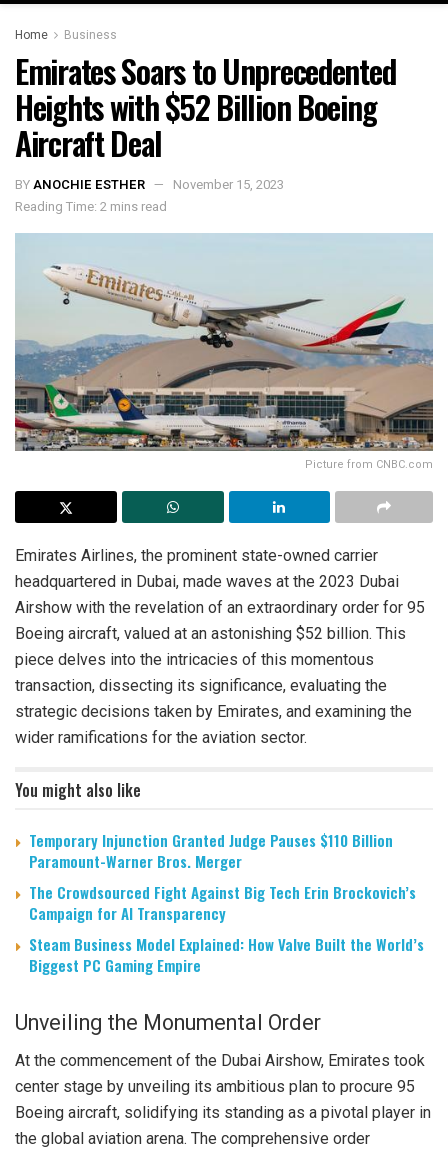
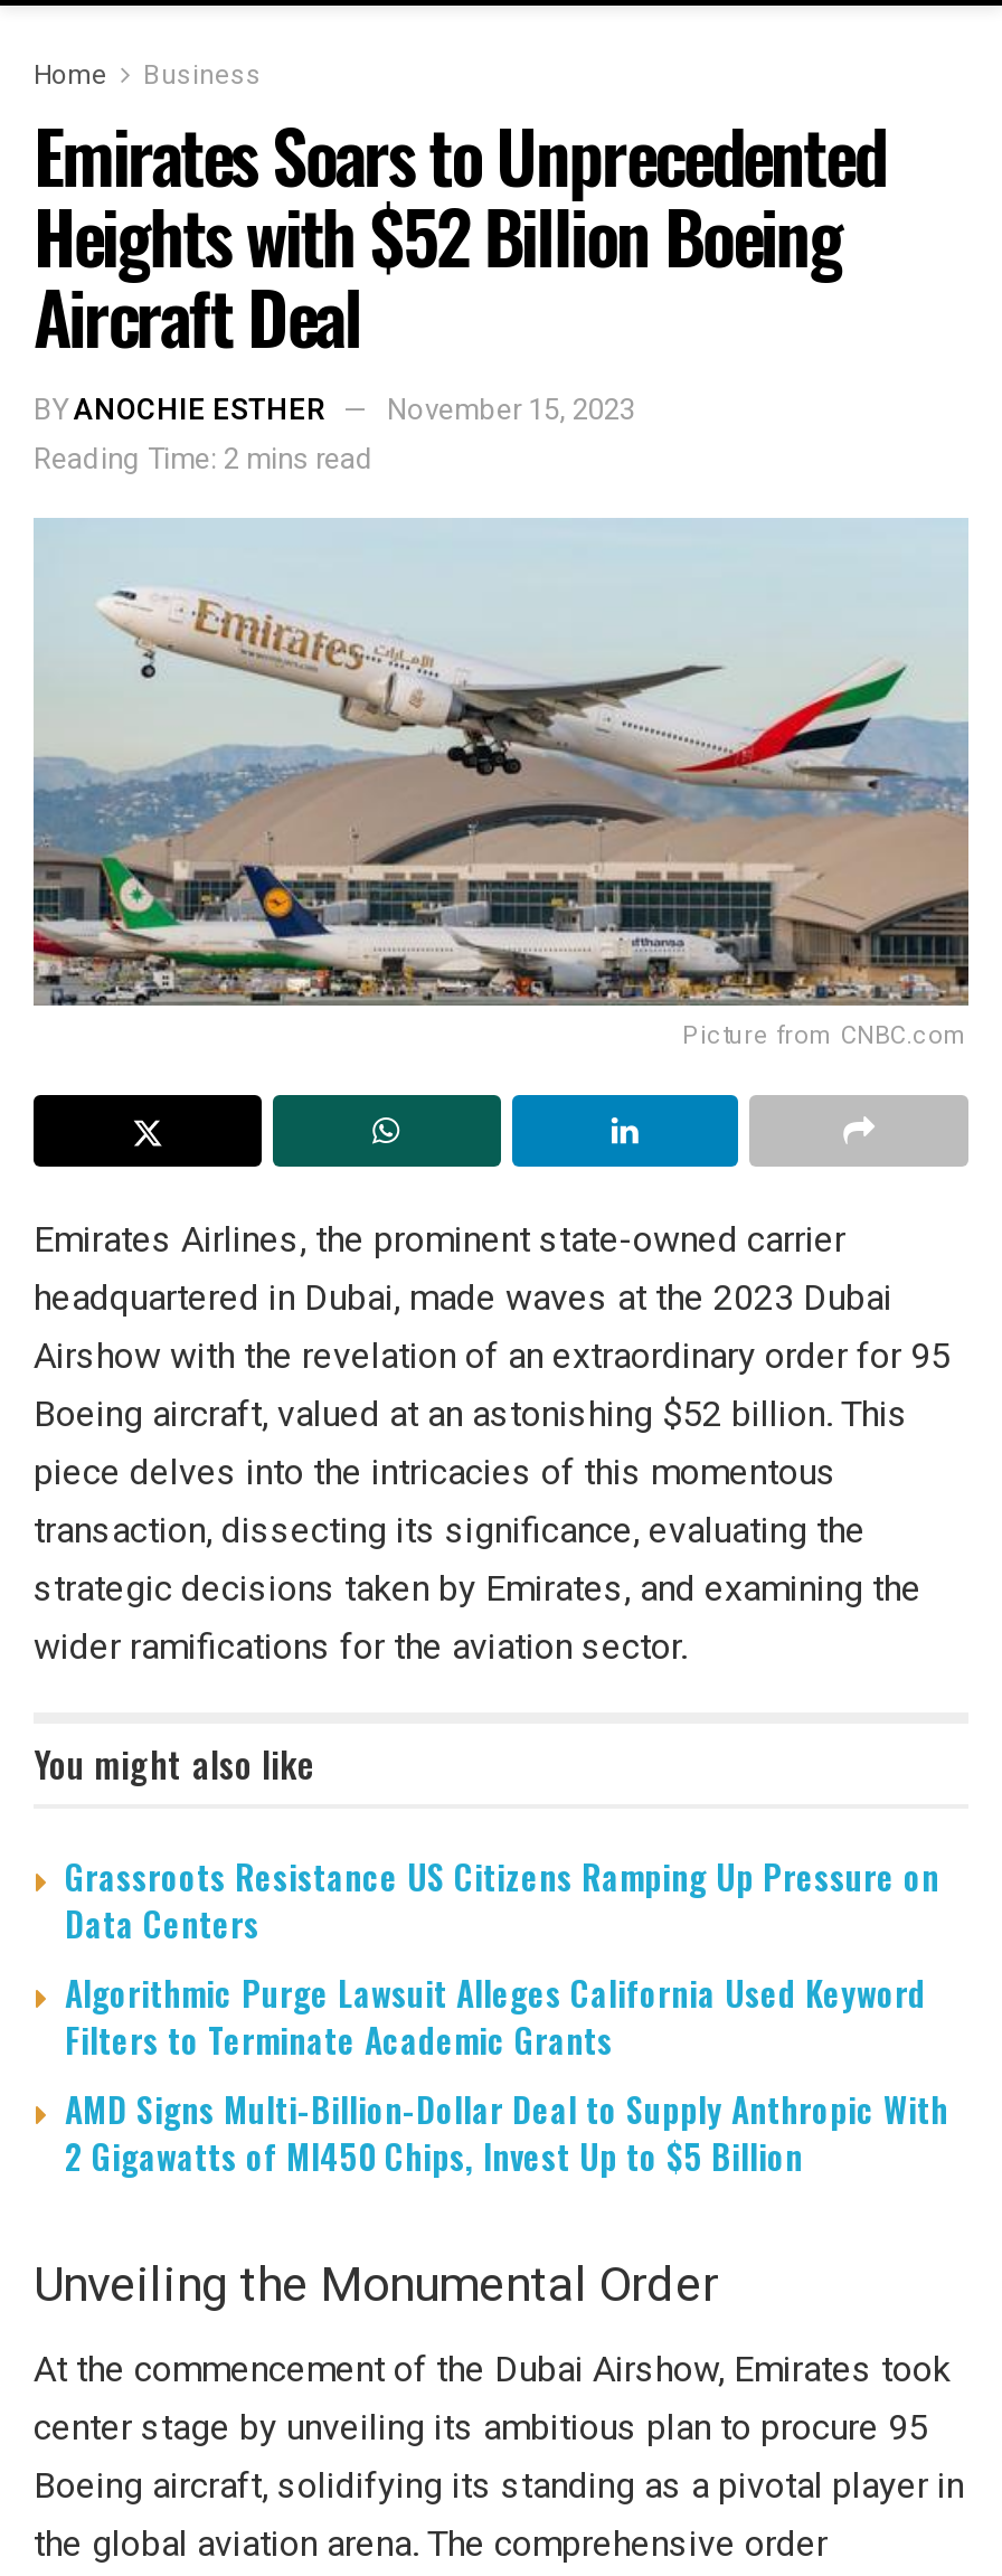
[29,829,424,976] Temporary Injunction Granted Judge Pauses $110 Billion | Paramount-Warner Bros. Merger | The Crowdsourced Fight Against Big Tech Erin Brockovich’s | Campaign for AI Transparency | Steam Business Model Explained: How Valve Built the World’s | Biggest PC Gaming Empire -> [65,1851,948,2180] Grassroots Resistance US Citizens Ramping Up Pressure on | Data Centers | Algorithmic Purge Lawsuit Alleges California Used Keyword | Filters to Terminate Academic Grants | AMD Signs Multi-Billion-Dollar Deal to Supply Anthropic With | 2 Gigawatts of MI450 Chips, Invest Up to $5 Billion

